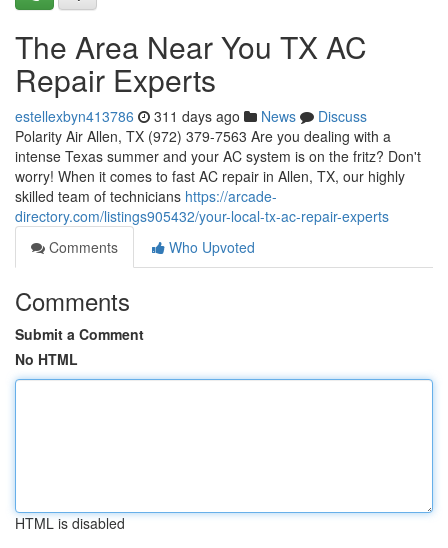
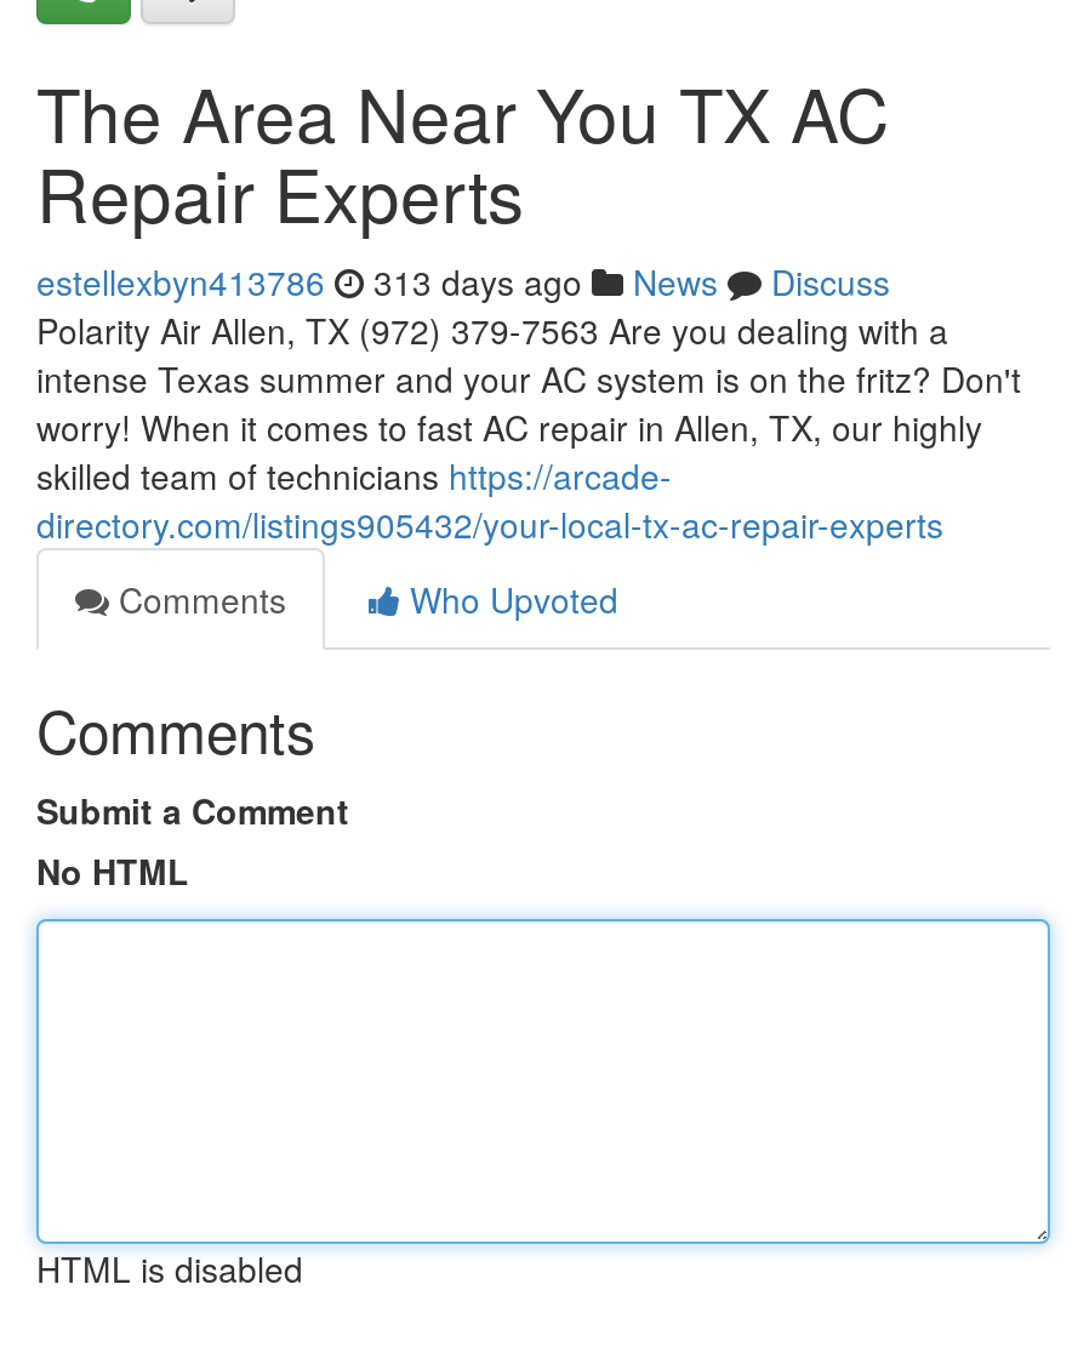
[15,106,367,126] estellexbyn413786 311 days ago News Discuss -> [36,257,890,306] estellexbyn413786 313 days ago News Discuss

